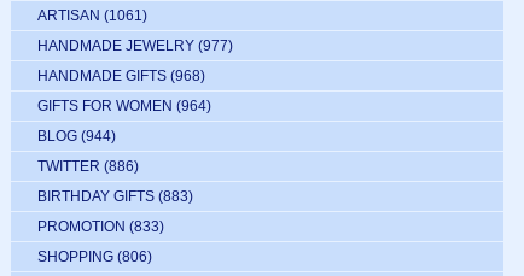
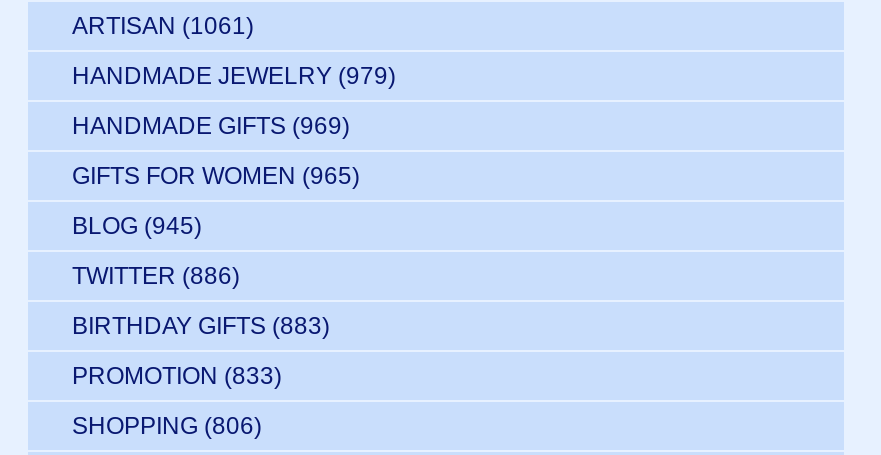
[37,38,233,54] HANDMADE JEWELRY (977) -> [72,62,396,90] HANDMADE JEWELRY (979)
[37,68,205,85] HANDMADE GIFTS (968) -> [72,112,350,140] HANDMADE GIFTS (969)
[37,98,211,115] GIFTS FOR WOMEN (964) -> [72,162,360,190] GIFTS FOR WOMEN (965)
[37,128,116,145] BLOG (944) -> [72,212,202,240] BLOG (945)

